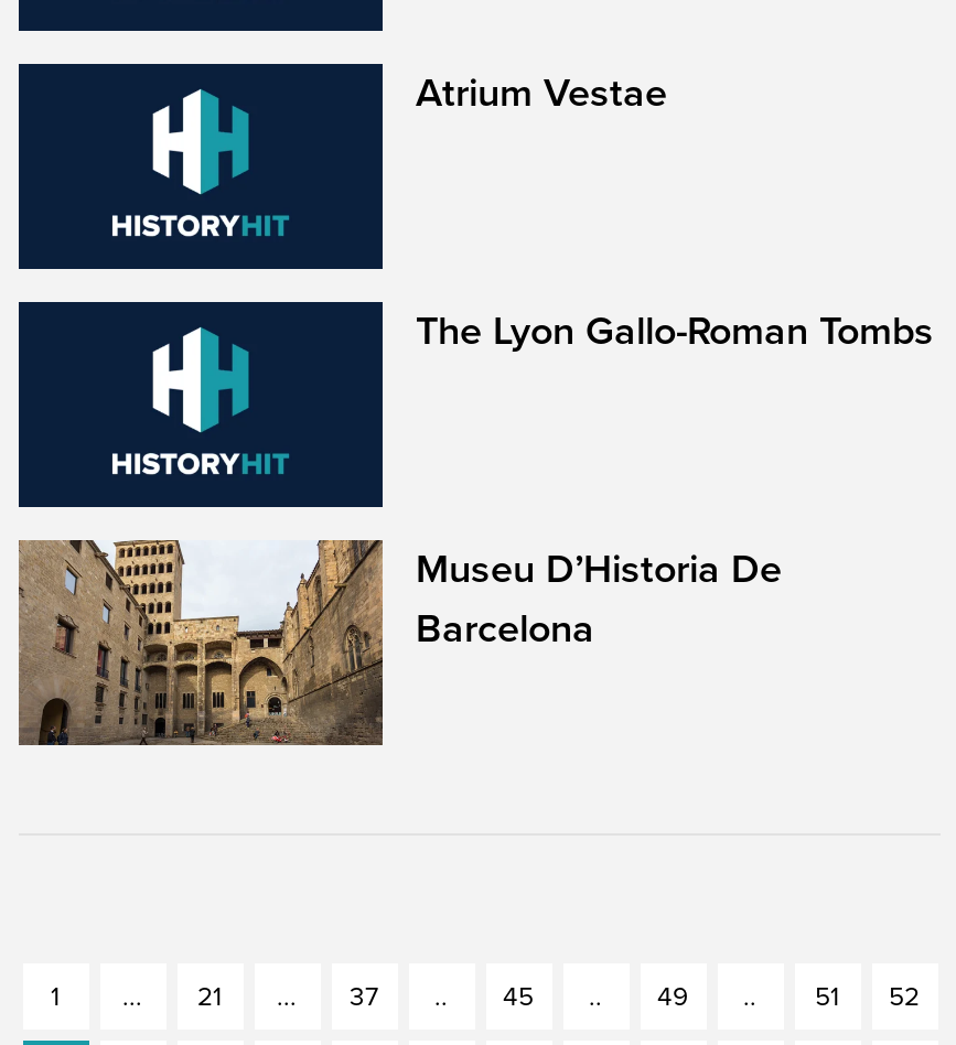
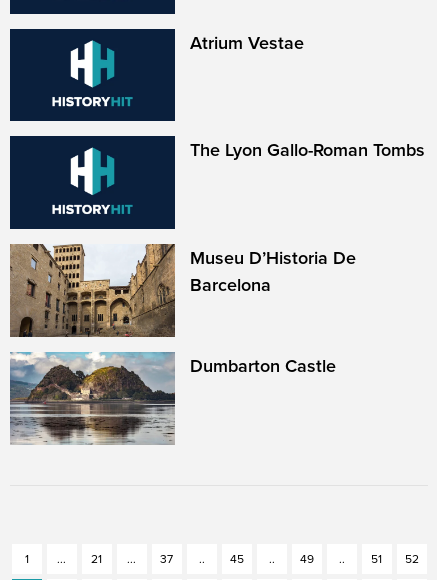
none -> [10,351,336,445] [image] | Dumbarton Castle

